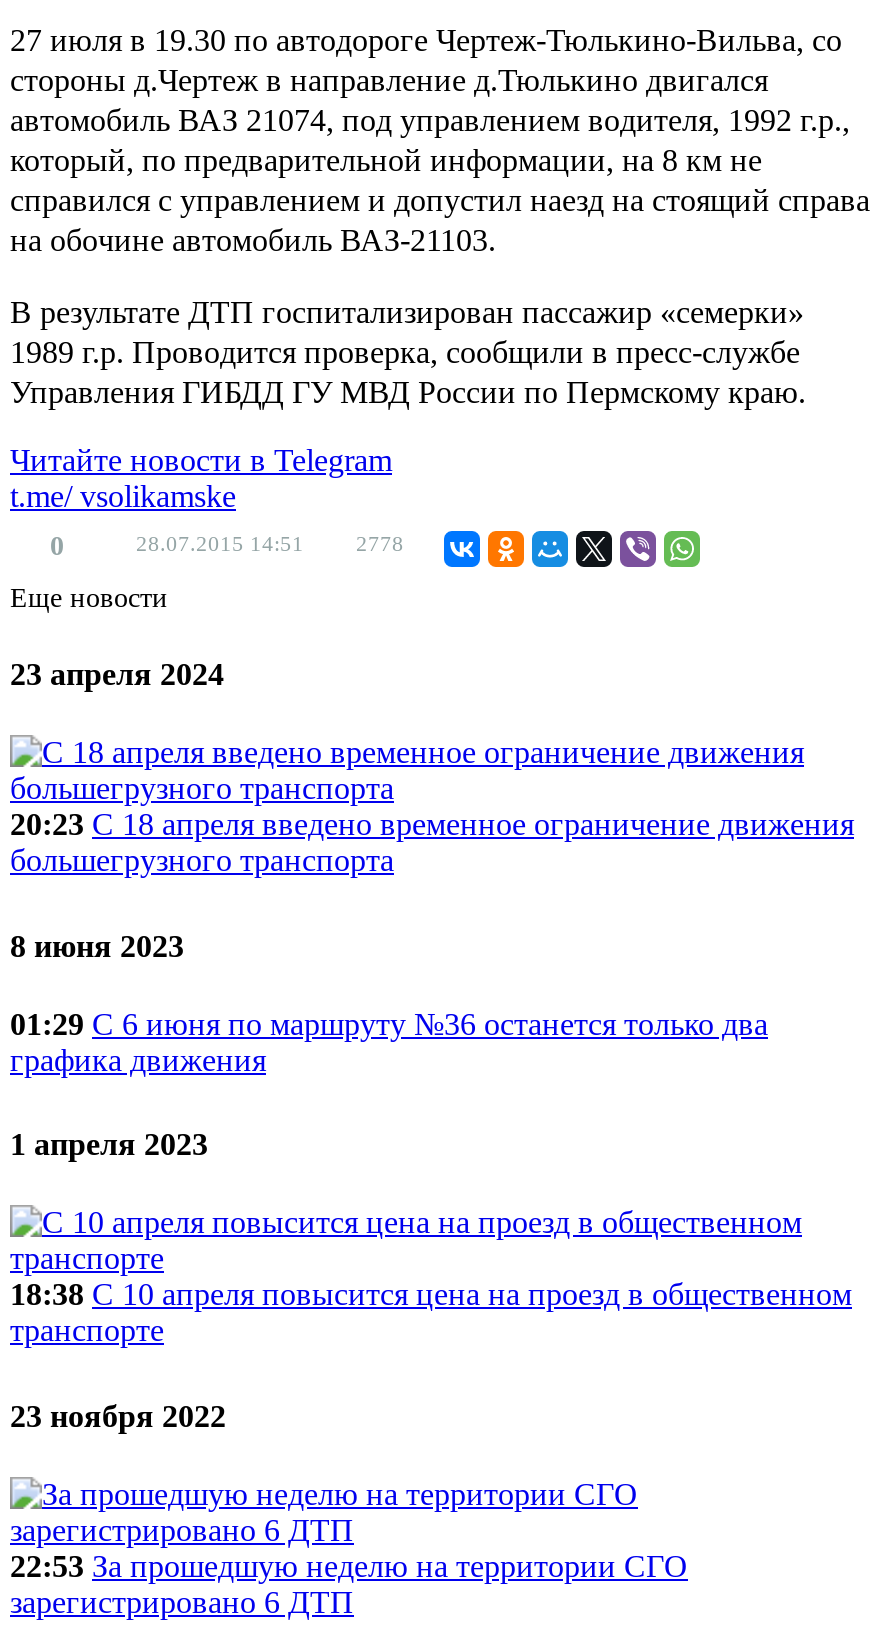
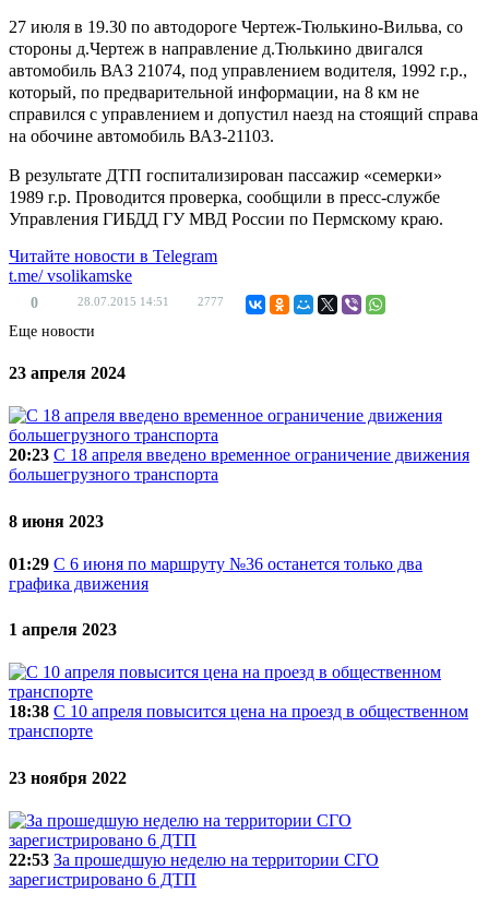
[136,531,404,555] 28.07.2015 14:51 2778 -> [78,295,224,308] 28.07.2015 14:51 2777

